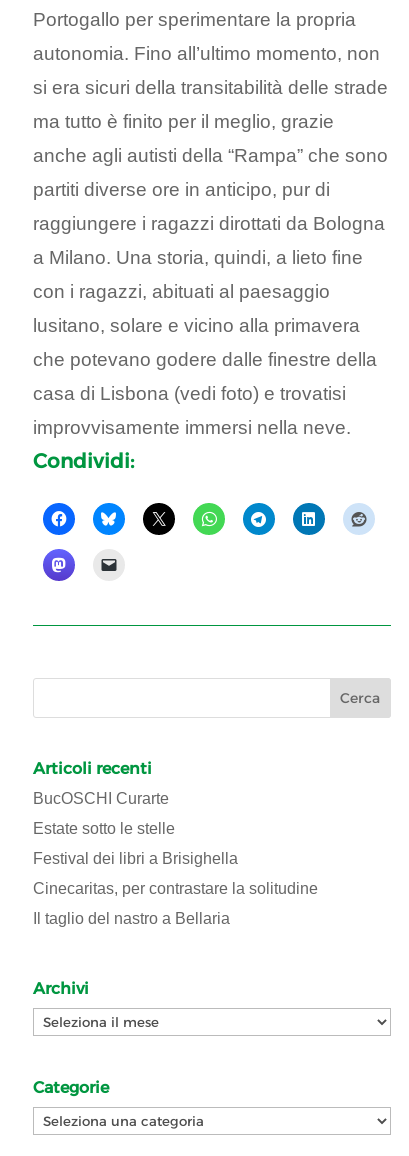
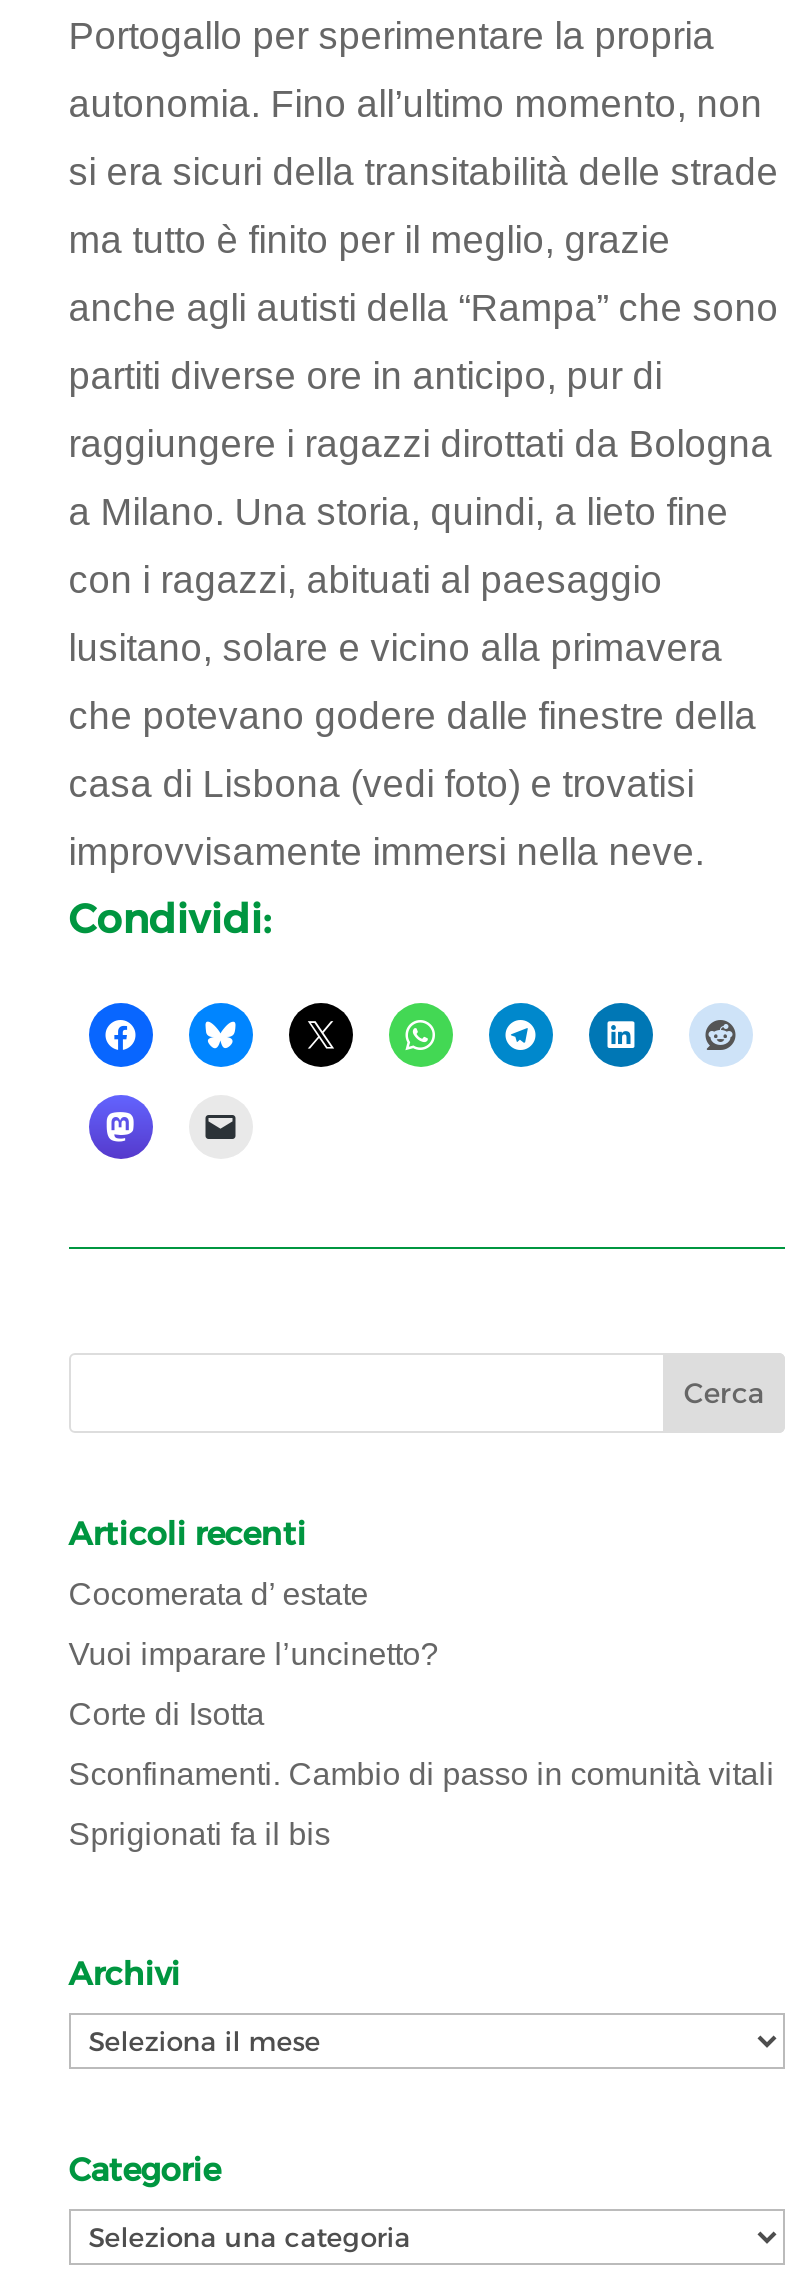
[33,790,169,807] BucOSCHI Curarte -> [69,1577,369,1611] Cocomerata d’ estate
[33,820,175,837] Estate sotto le stelle -> [69,1637,439,1671] Vuoi imparare l’uncinetto?
[33,850,238,867] Festival dei libri a Brisighella -> [69,1697,265,1731] Corte di Isotta
[33,880,318,897] Cinecaritas, per contrastare la solitudine -> [69,1757,775,1791] Sconfinamenti. Cambio di passo in comunità vitali
[33,910,230,927] Il taglio del nastro a Bellaria -> [69,1817,331,1851] Sprigionati fa il bis

